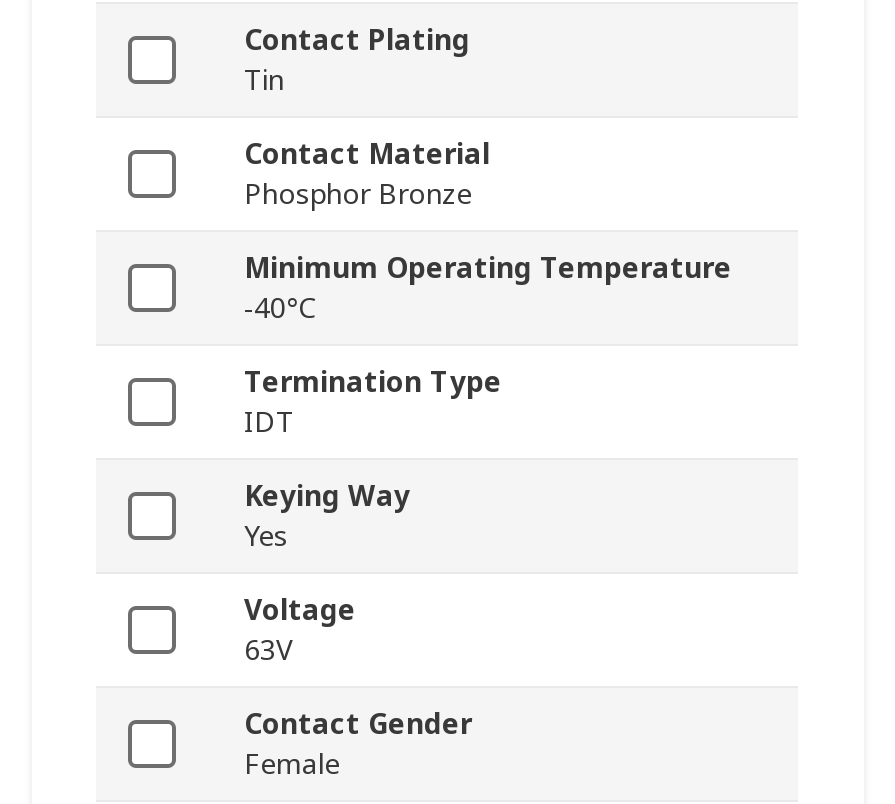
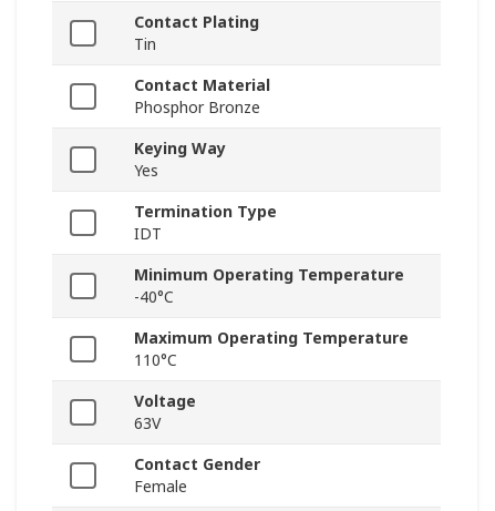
moved [244,249,732,441] -> [134,201,404,308]: Termination Type | IDT | Minimum Operating Temperature | -40°C
moved [244,477,410,555] -> [134,138,226,181]: Keying Way | Yes
none -> [134,328,409,371] Maximum Operating Temperature | 110°C

